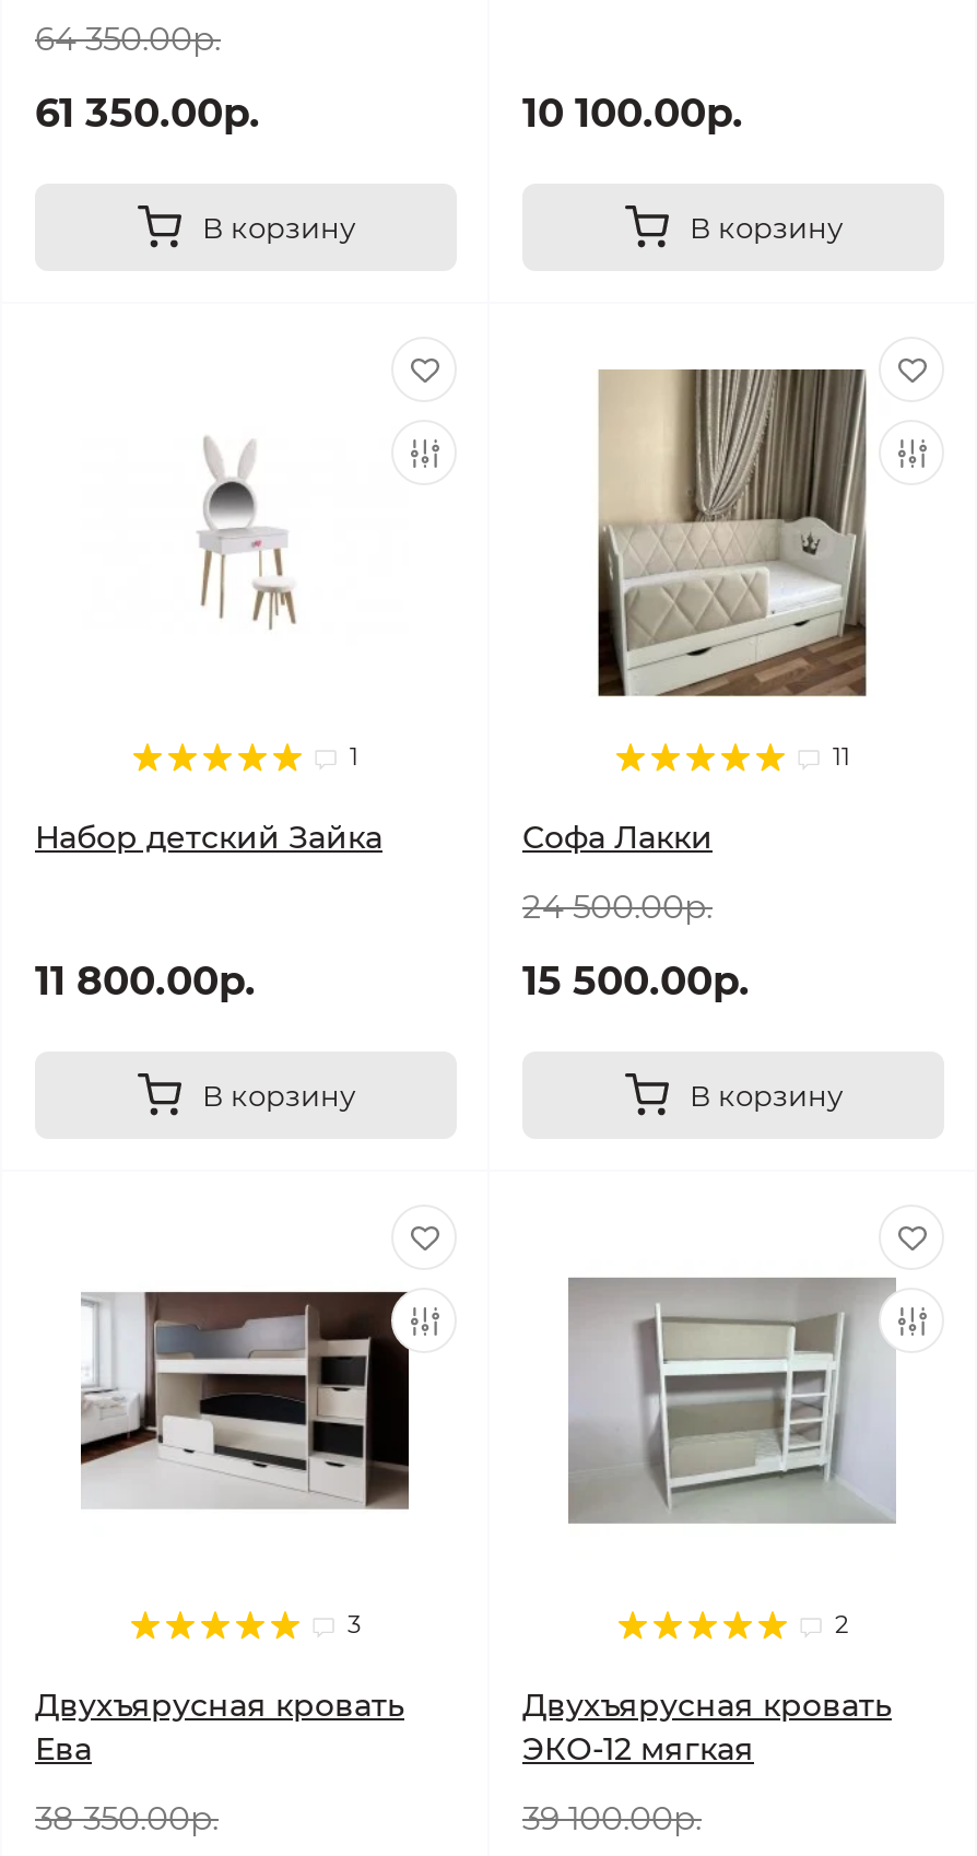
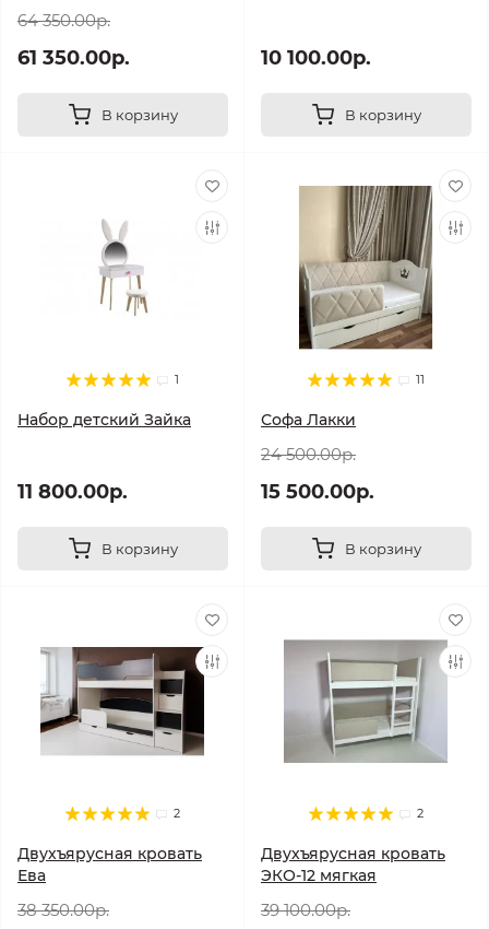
[348,1609,361,1640] 3 -> [174,805,180,821] 2

